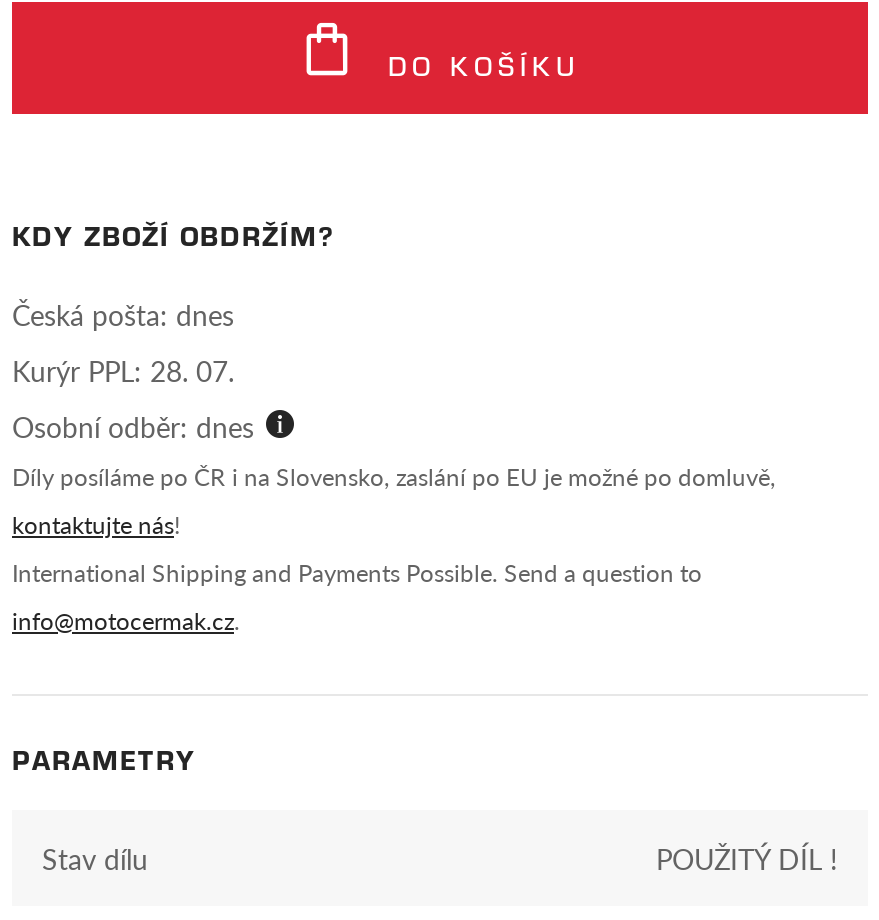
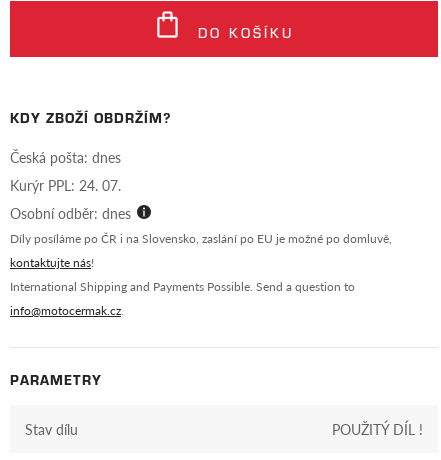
[12,350,234,390] Kurýr PPL: 28. 07. -> [10,175,121,195] Kurýr PPL: 24. 07.

